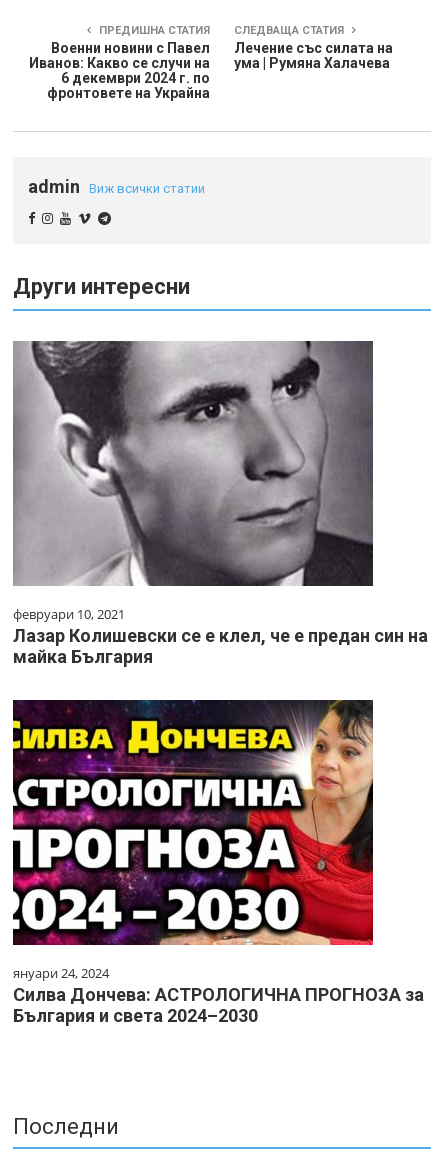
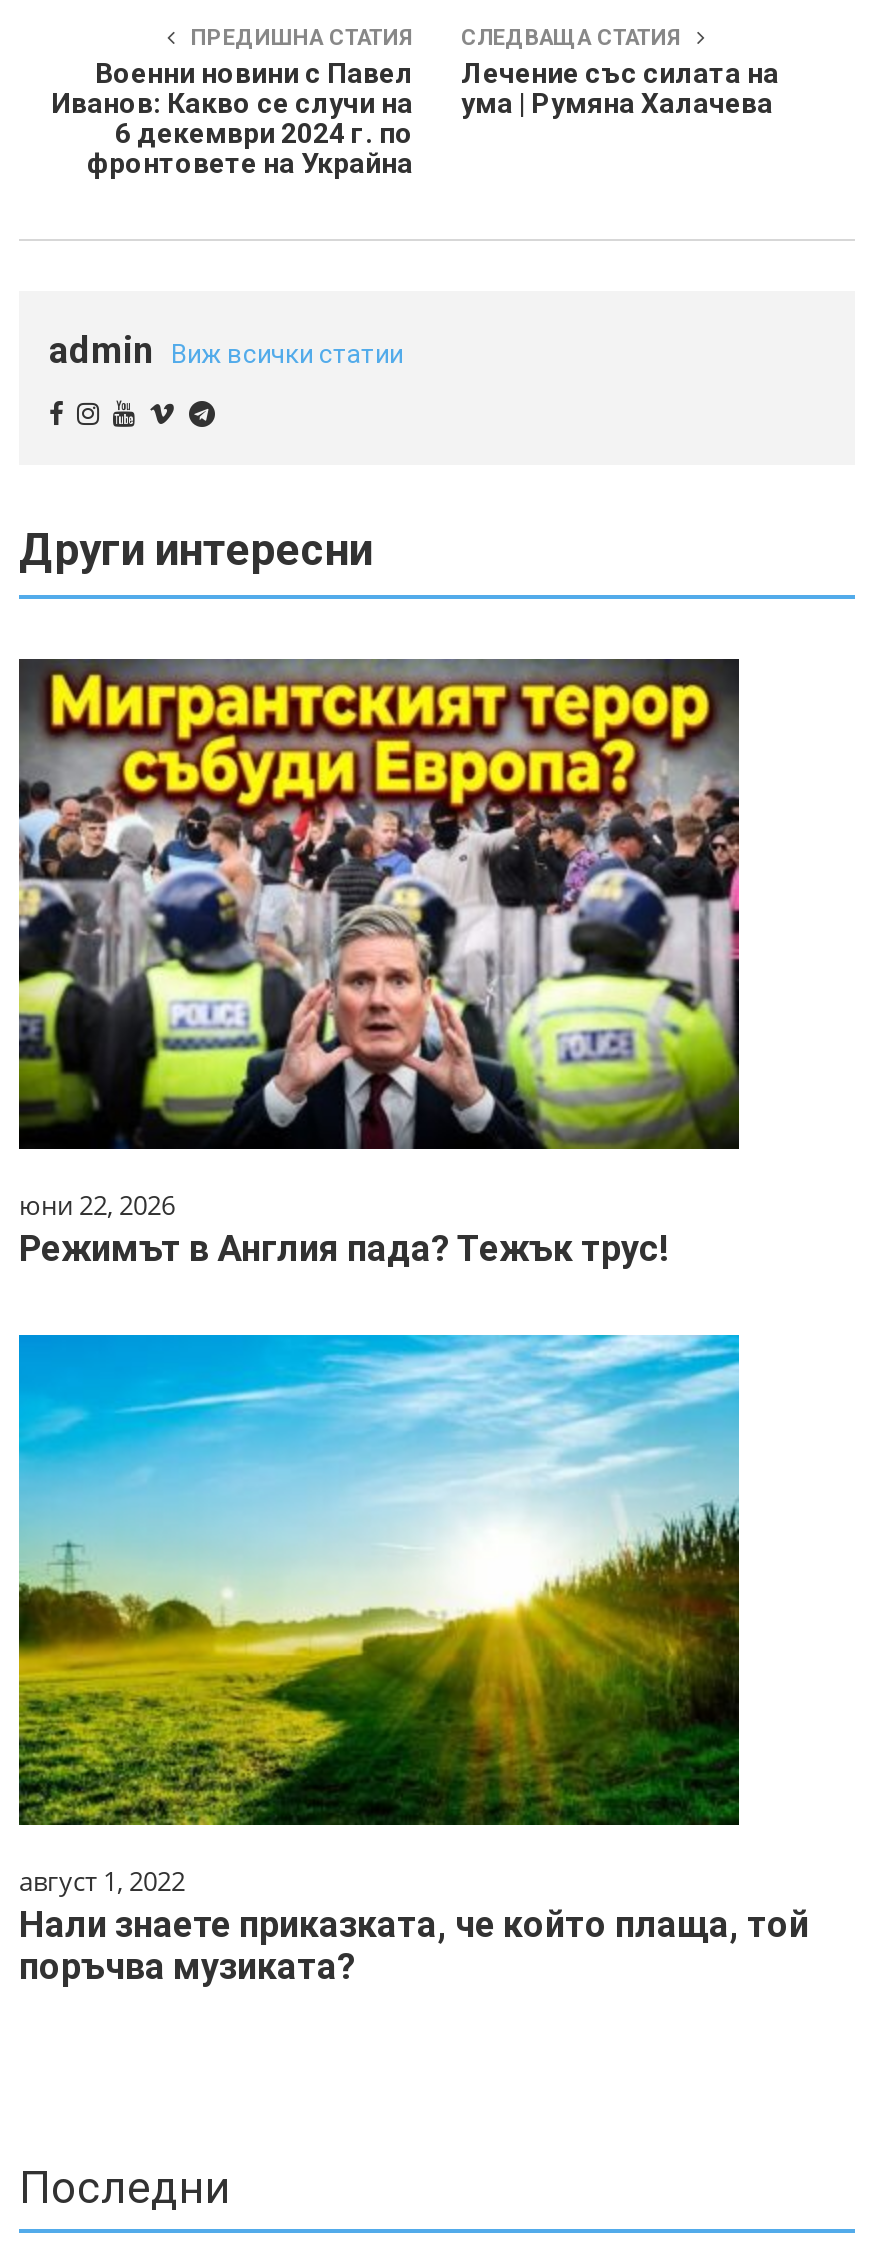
[13,341,428,667] [image] | февруари 10, 2021 | Лазар Колишевски се е клел, че е предан син на | майка България -> [17,659,741,1270] [image] | юни 22, 2026 | Режимът в Англия пада? Тежък трус!
[12,699,424,1026] [image] | януари 24, 2024 | Силва Дончева: АСТРОЛОГИЧНА ПРОГНОЗА за | България и света 2024–2030 -> [17,1333,809,1988] [image] | август 1, 2022 | Нали знаете приказката, че който плаща, той | поръчва музиката?

